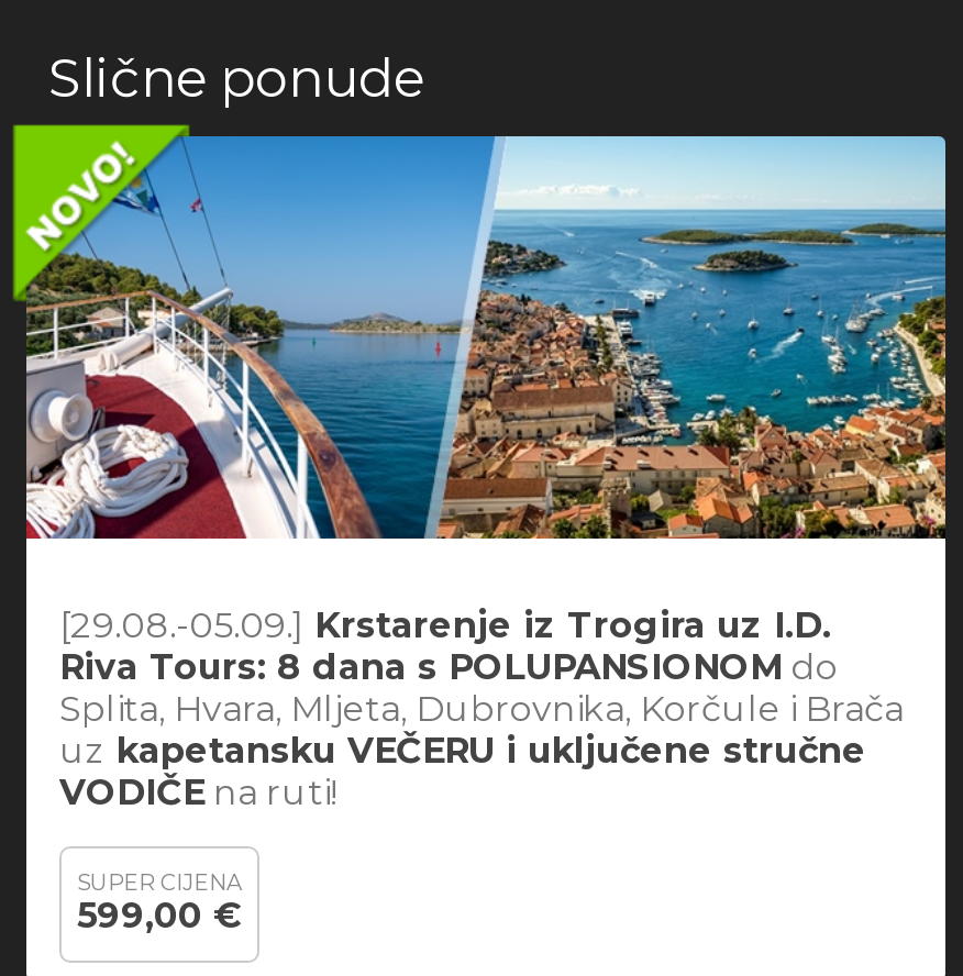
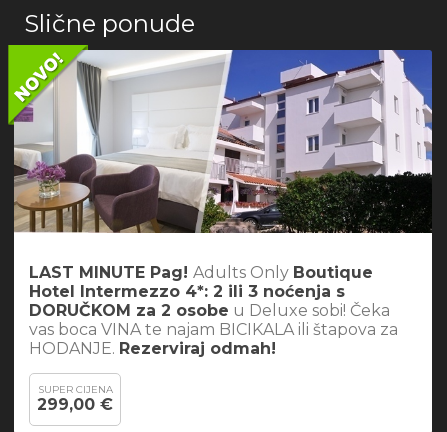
[24,134,948,813] [image] | [29.08.-05.09.] Krstarenje iz Trogira uz I.D. | Riva Tours: 8 dana s POLUPANSIONOM do | Splita, Hvara, Mljeta, Dubrovnika, Korčule i Brača | uz kapetansku VEČERU i uključene stručne | VODIČE na ruti! -> [13,49,433,358] [image] | LAST MINUTE Pag! Adults Only Boutique | Hotel Intermezzo 4*: 2 ili 3 noćenja s | DORUČKOM za 2 osobe u Deluxe sobi! Čeka | vas boca VINA te najam BICIKALA ili štapova za | HODANJE. Rezerviraj odmah!
[77,894,242,936] 599,00 € -> [37,395,113,414] 299,00 €

